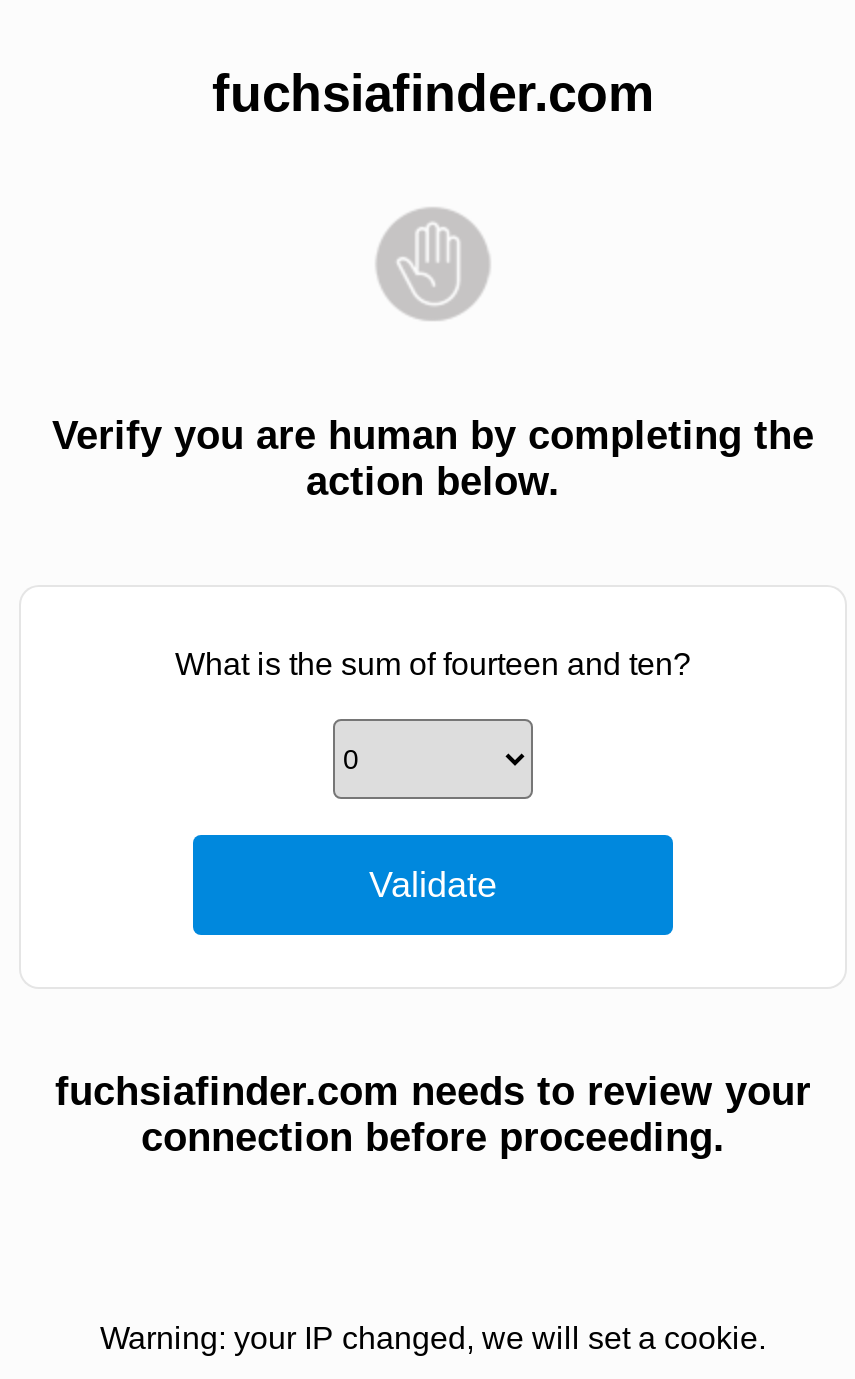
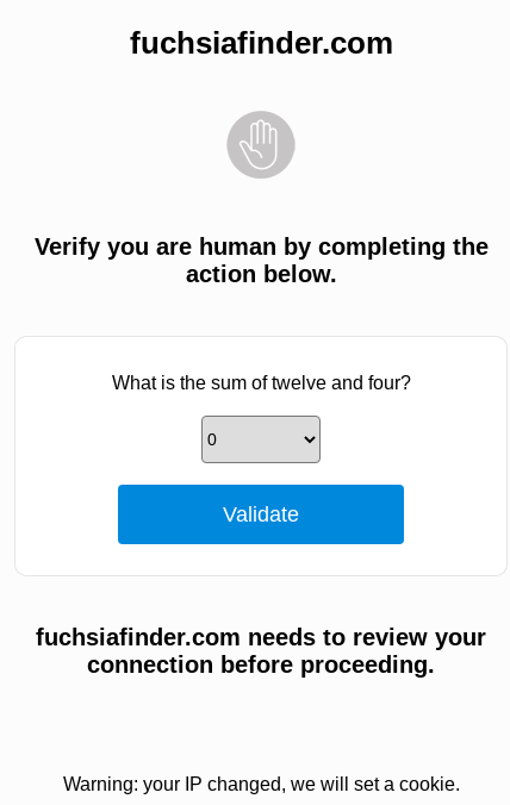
[175,647,691,681] What is the sum of fourteen and ten? -> [111,373,411,393] What is the sum of twelve and four?

